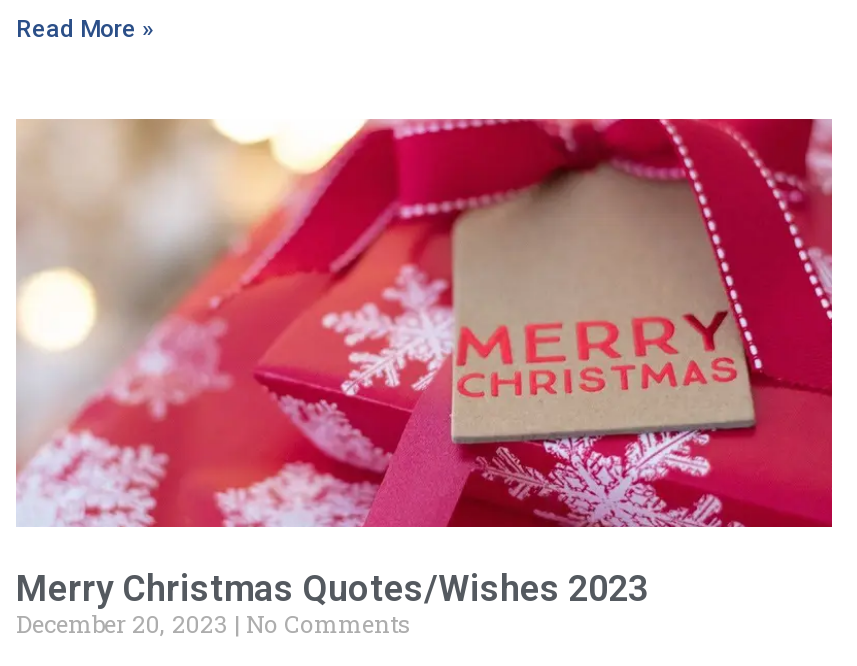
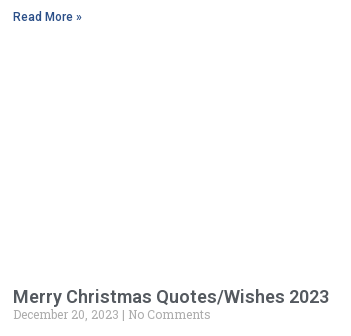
[14,117,834,529] [image] -> none

